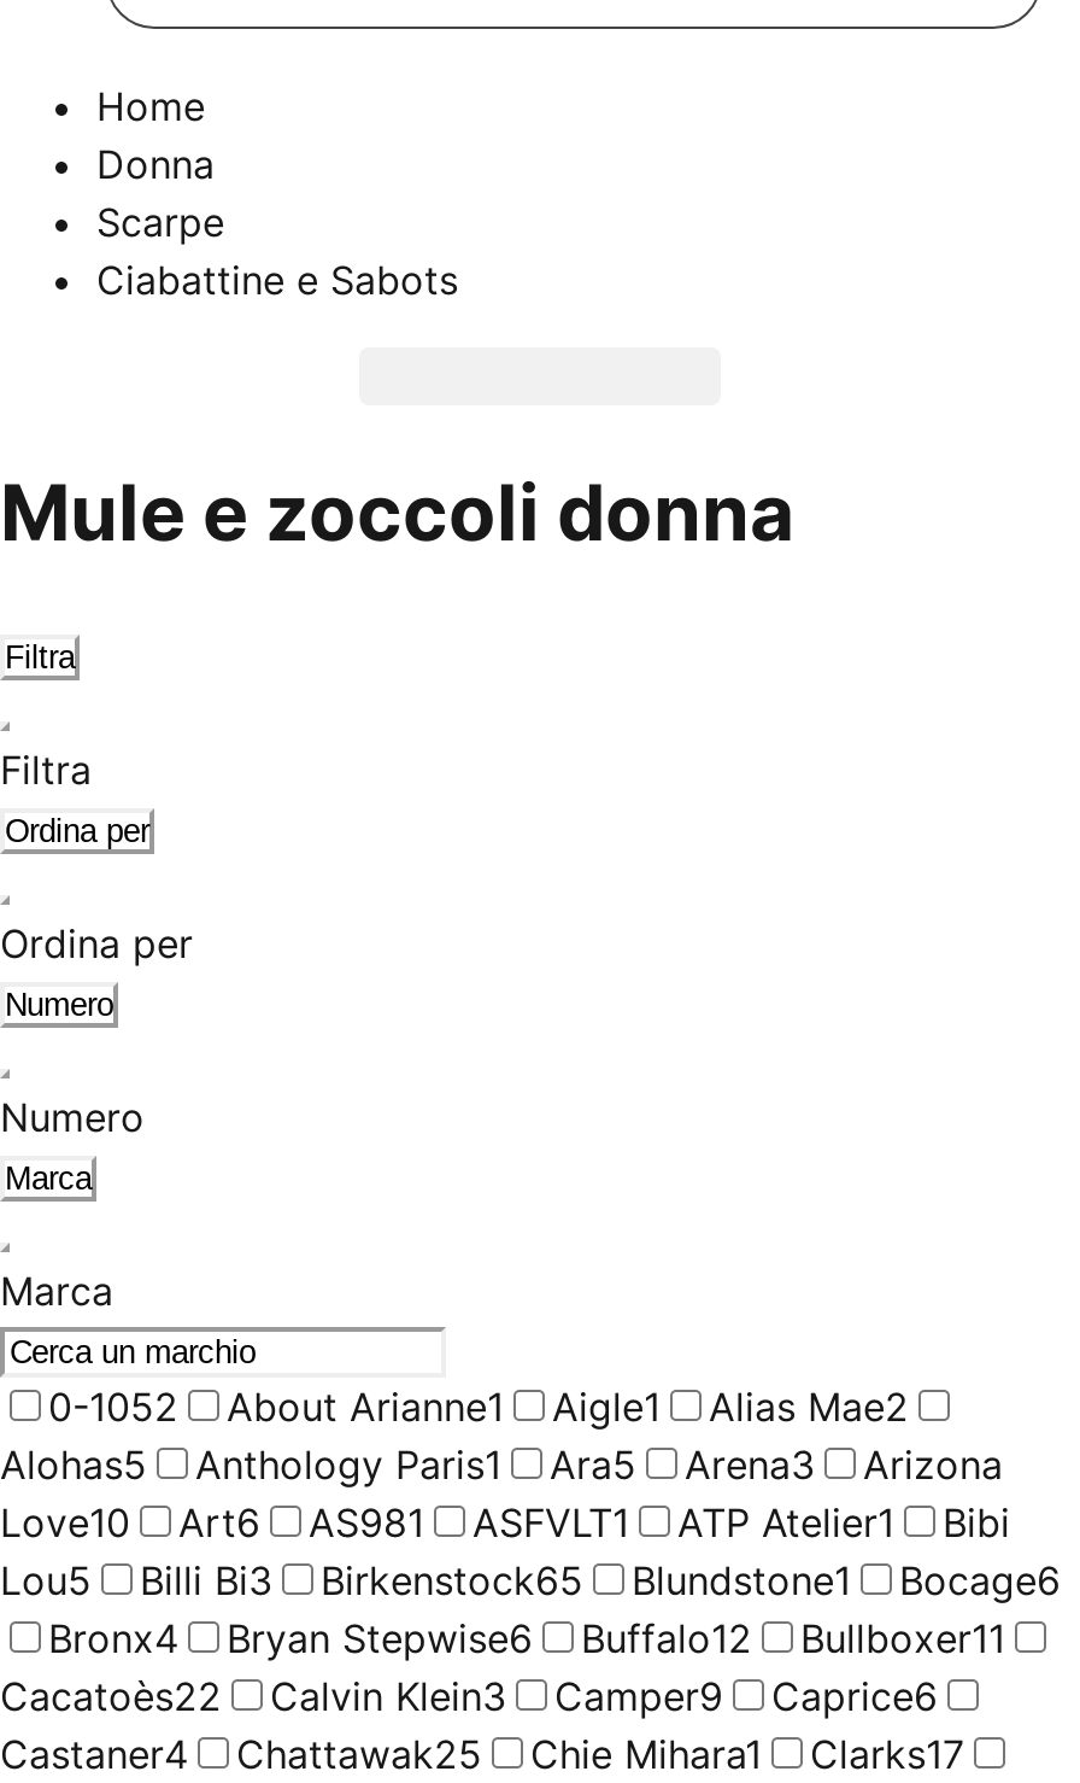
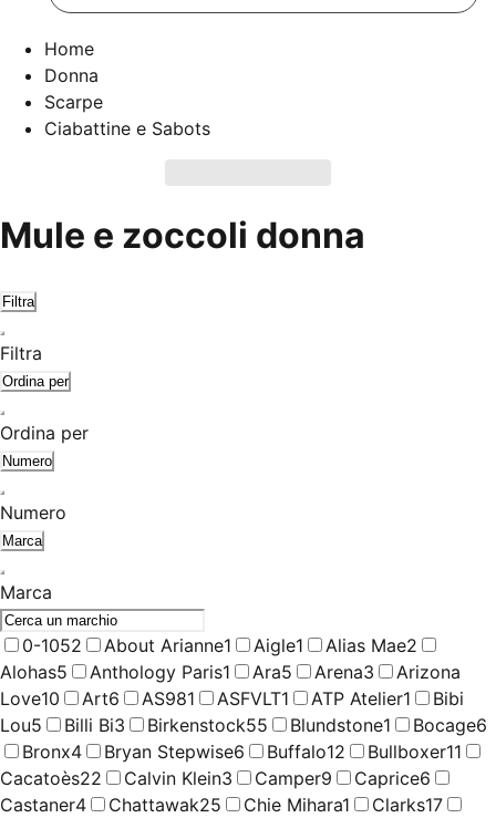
[0,1556,1061,1604] Lou5 Billi Bi3 Birkenstock65 Blundstone1 Bocage6 -> [0,714,487,736] Lou5 Billi Bi3 Birkenstock55 Blundstone1 Bocage6

